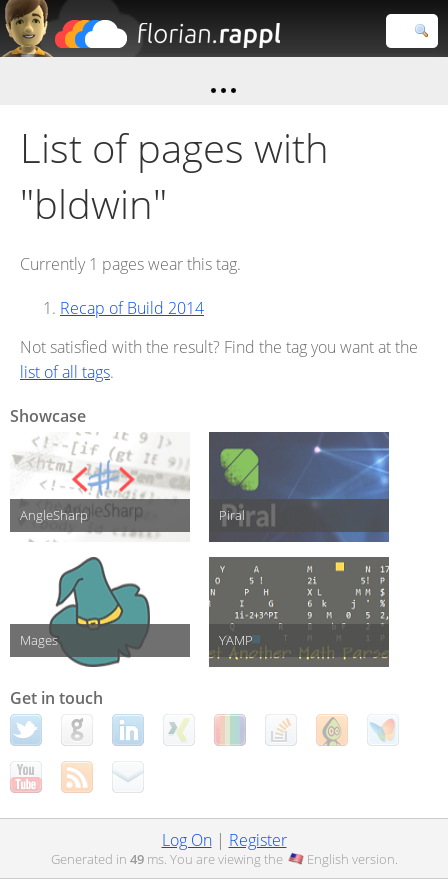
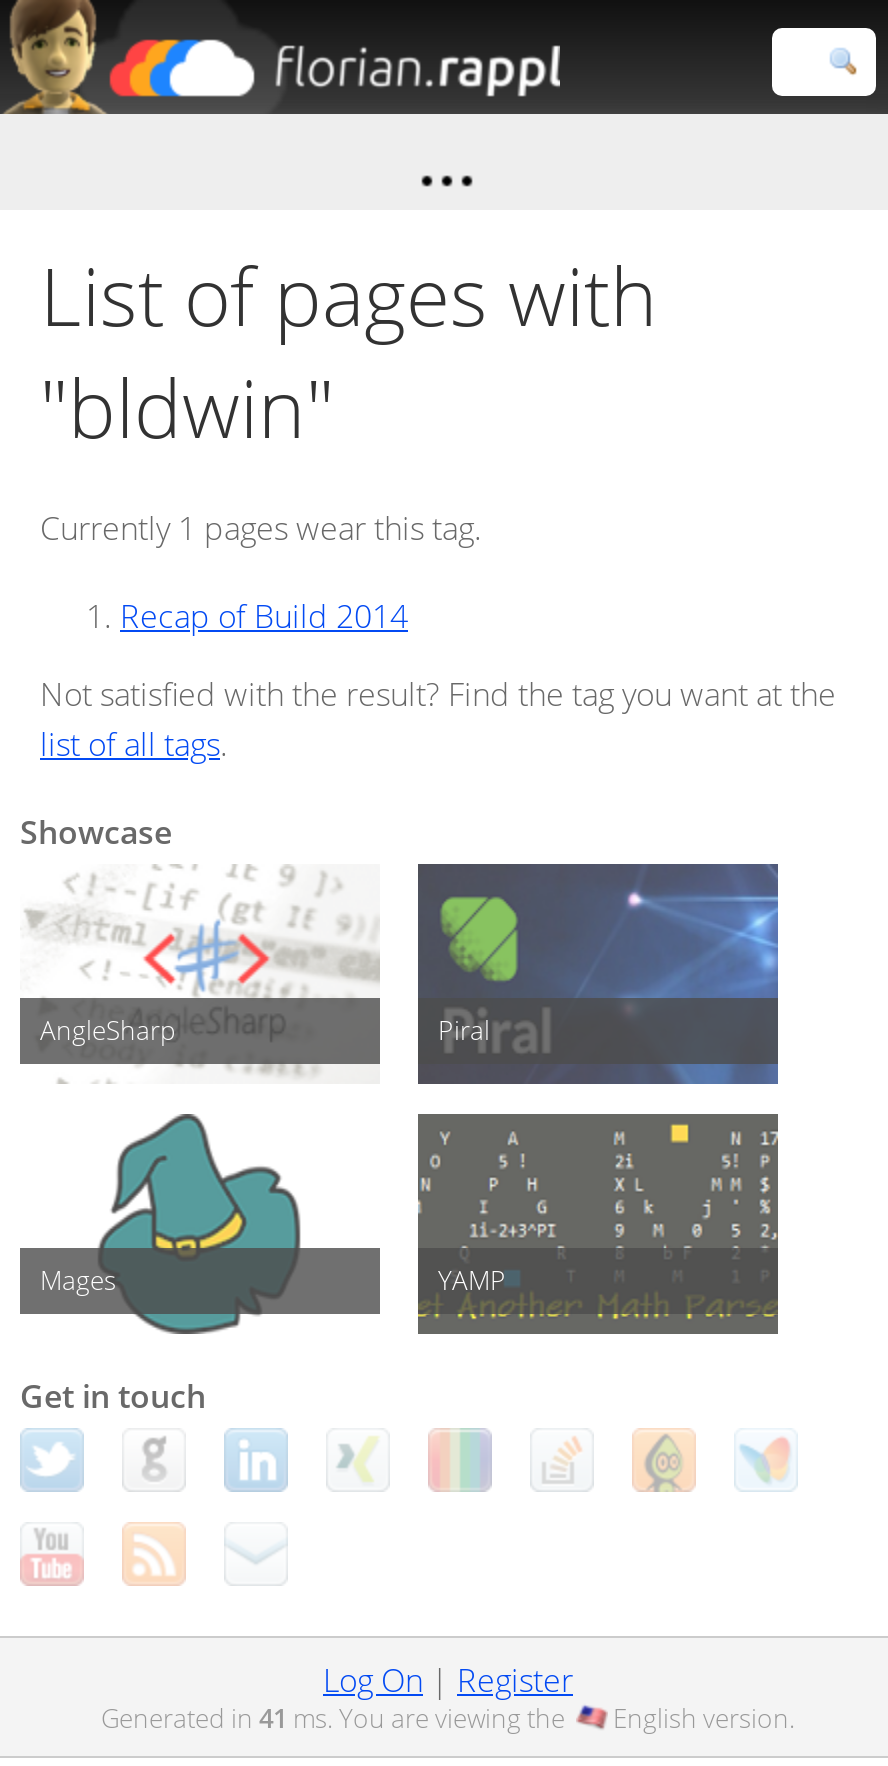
[50,850,285,868] Generated in 49 ms. You are viewing the -> [101,1700,571,1736] Generated in 41 ms. You are viewing the

